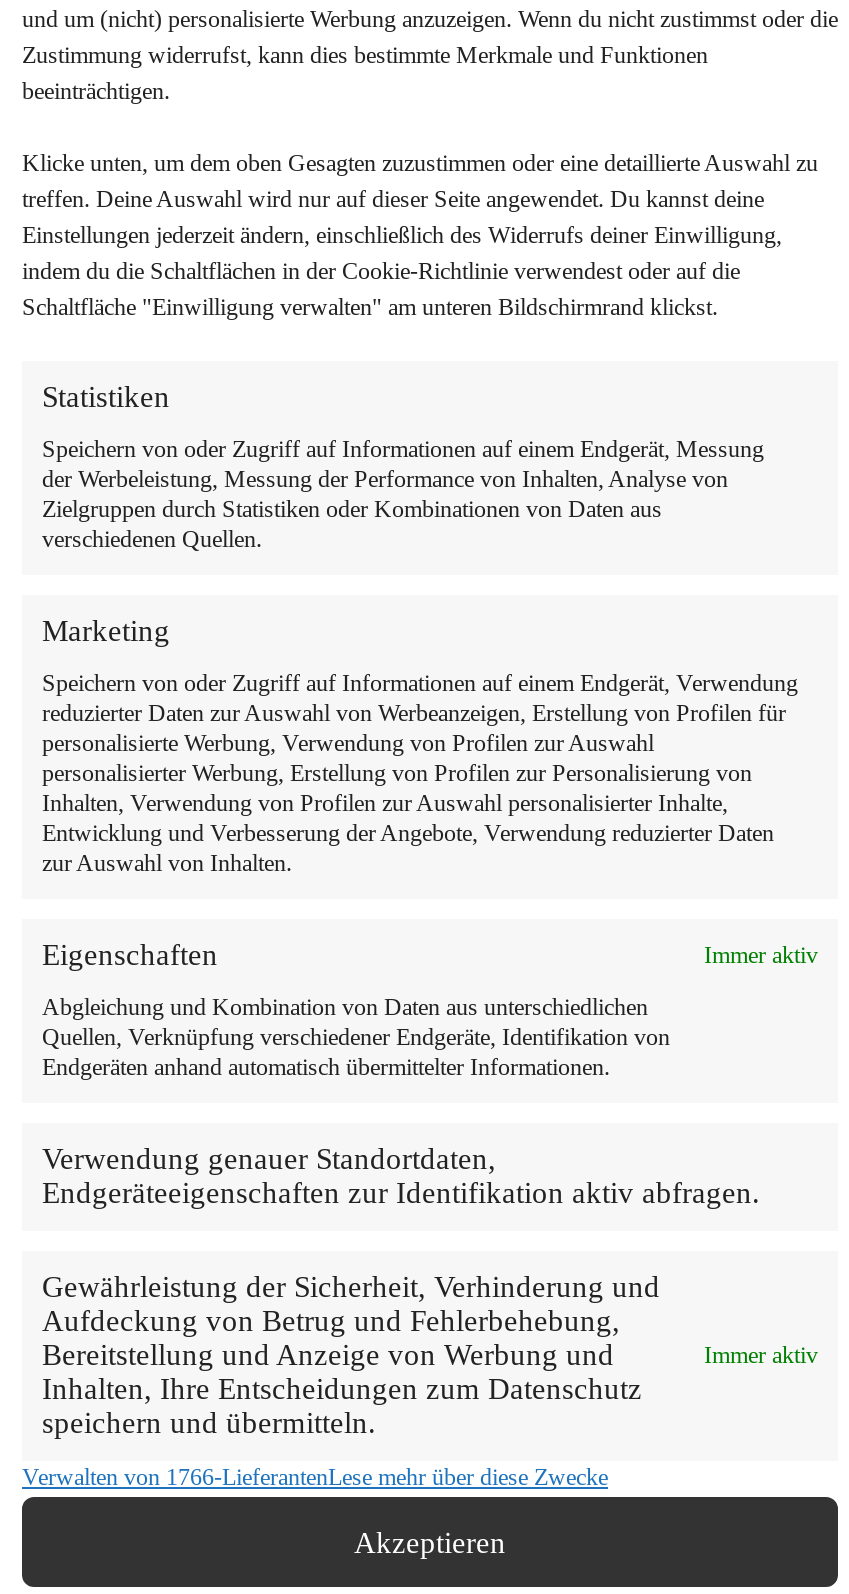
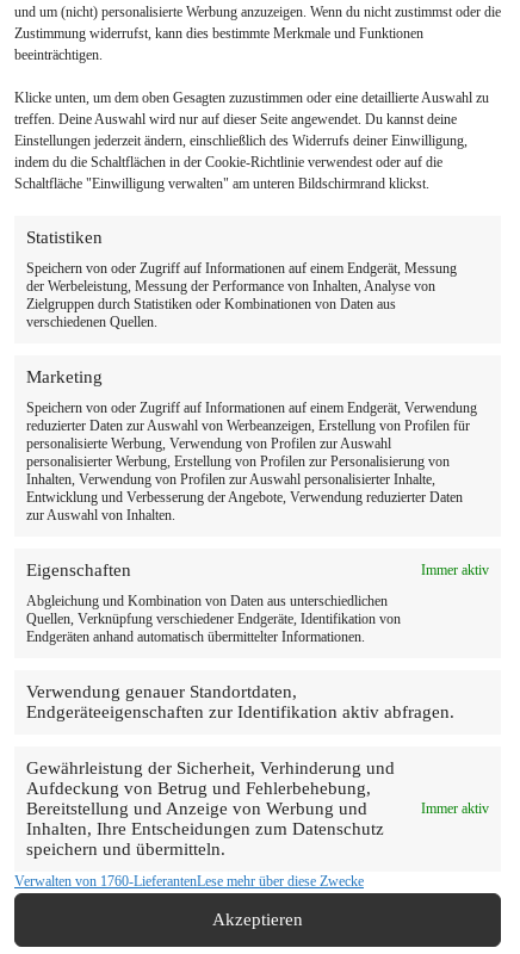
[22,1463,608,1491] Verwalten von 1766-LieferantenLese mehr über diese Zwecke -> [14,872,364,889] Verwalten von 1760-LieferantenLese mehr über diese Zwecke

